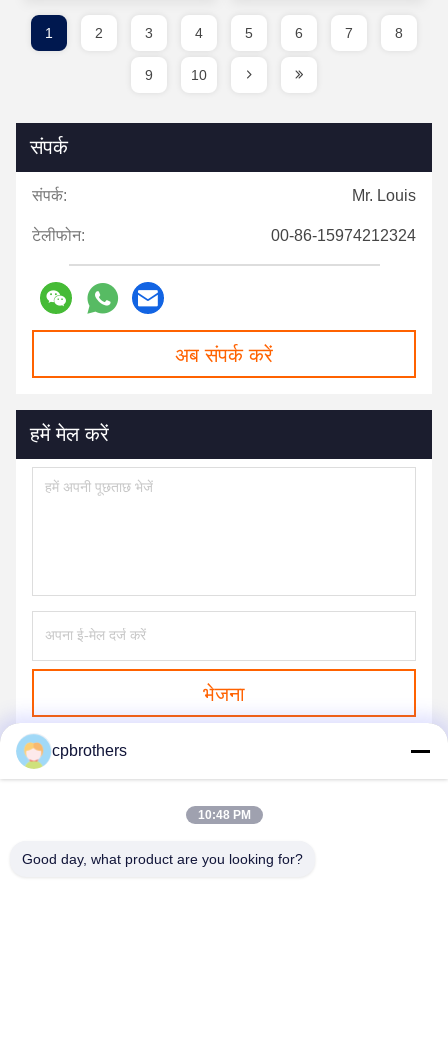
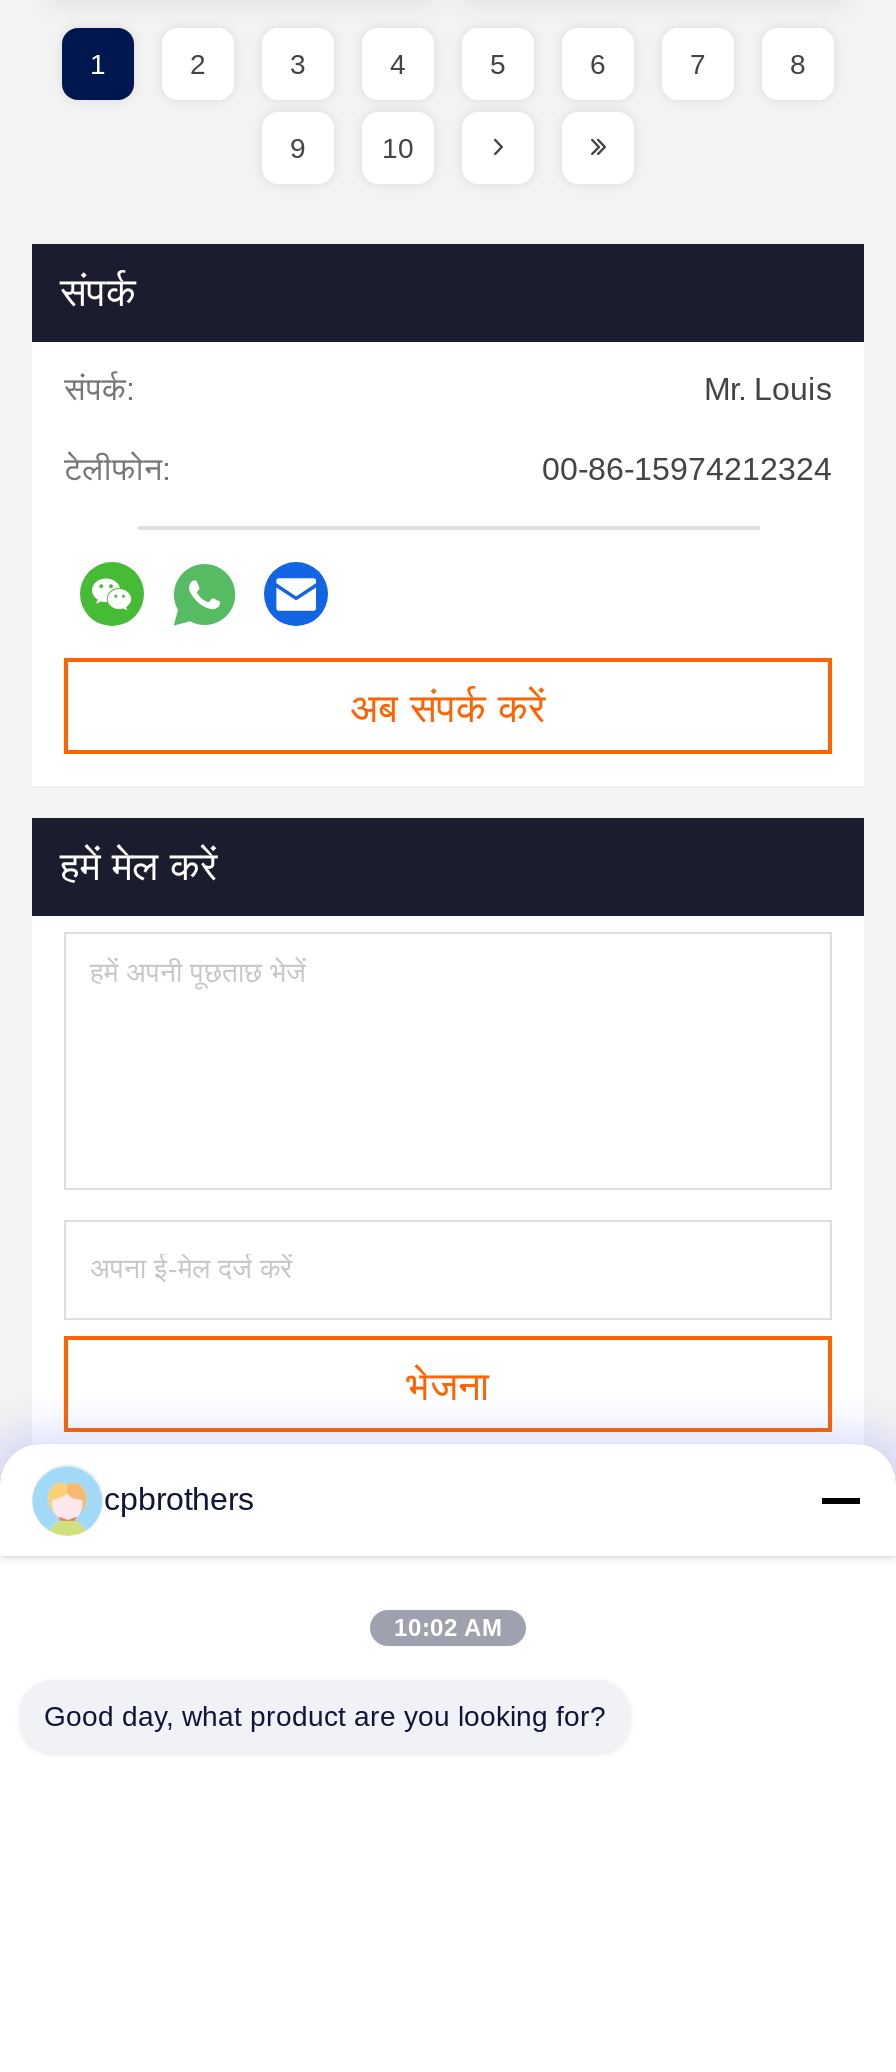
[197,808,250,822] 10:48 PM -> [394,1614,502,1642] 10:02 AM

